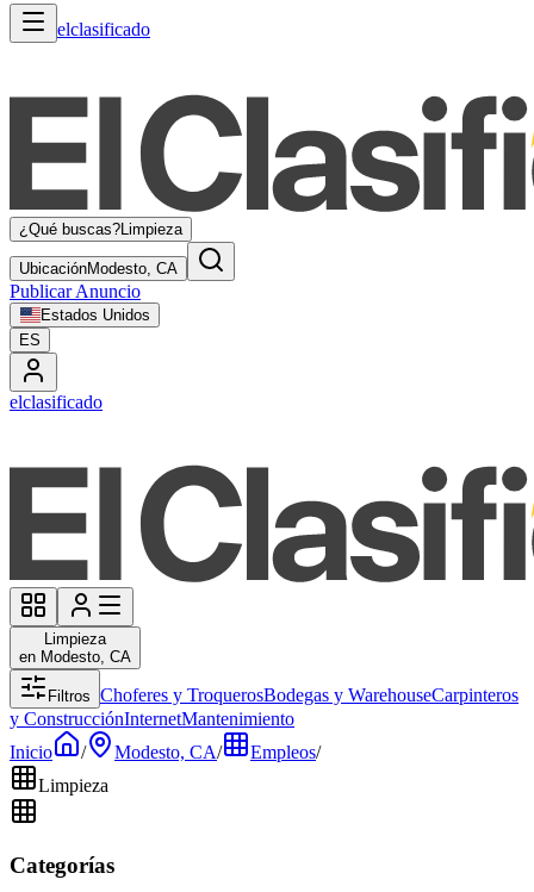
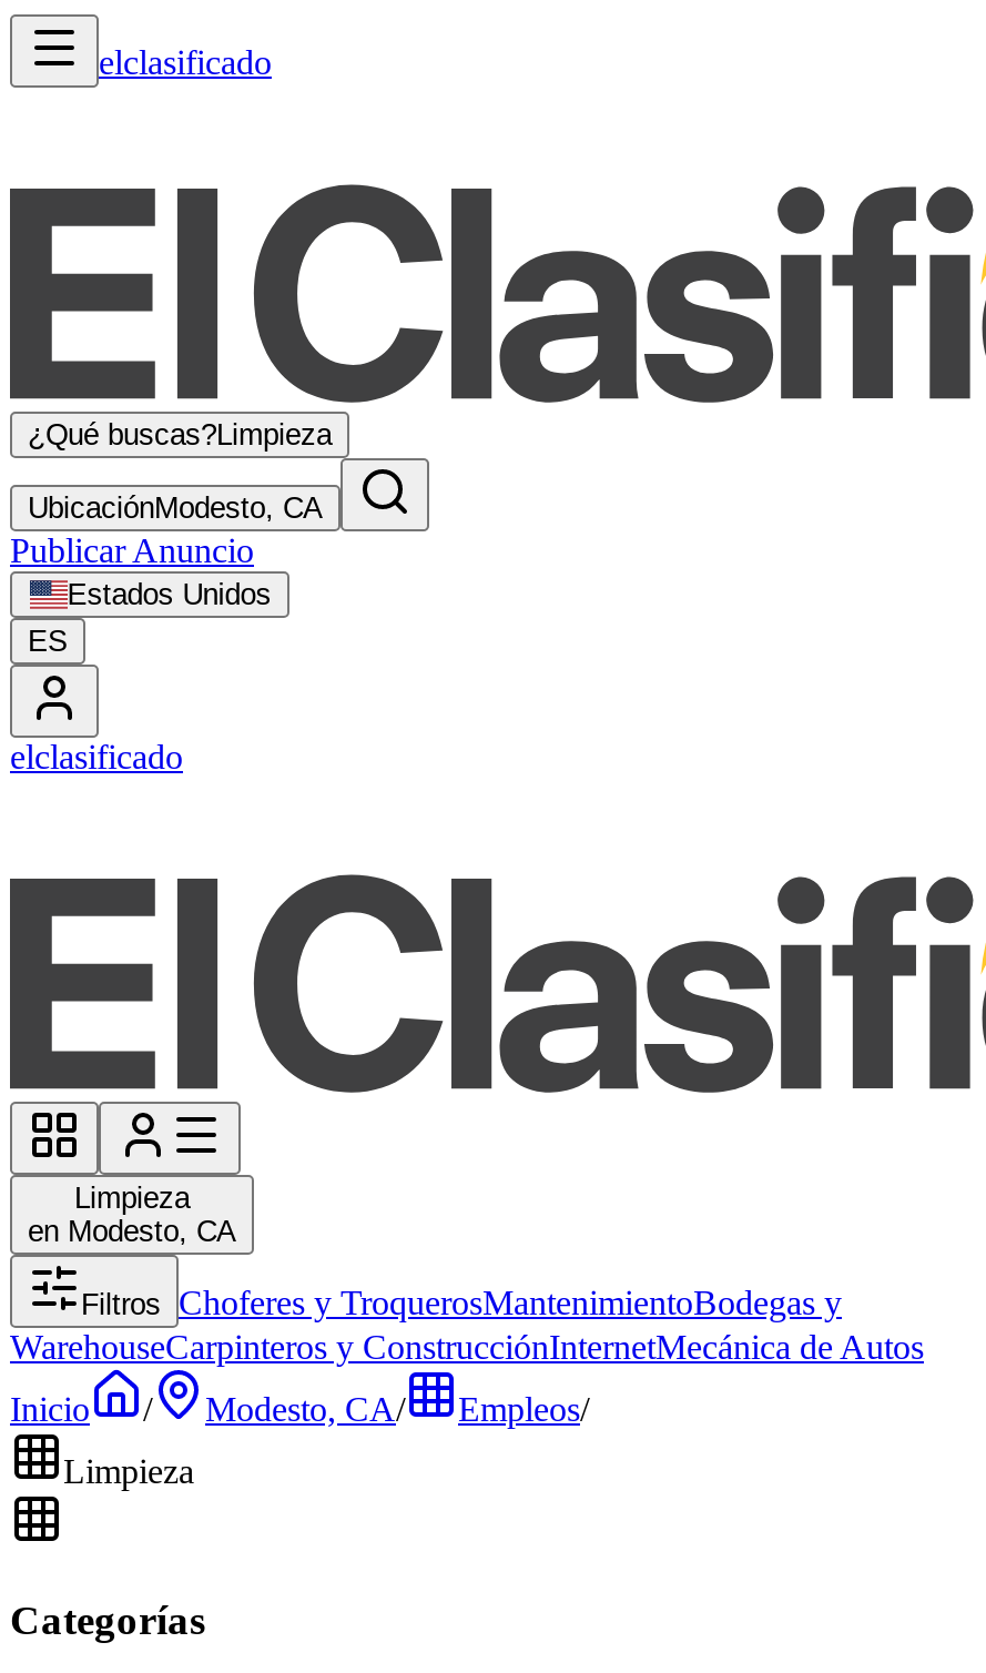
[10,685,519,729] Filtros Choferes y TroquerosBodegas y WarehouseCarpinteros | y ConstrucciónInternetMantenimiento -> [10,1284,924,1366] Filtros Choferes y TroquerosMantenimientoBodegas y | WarehouseCarpinteros y ConstrucciónInternetMecánica de Autos

